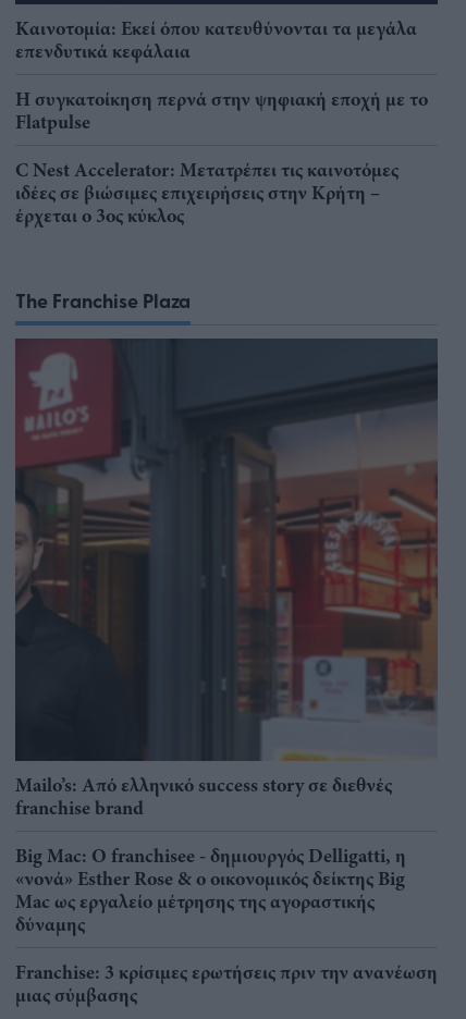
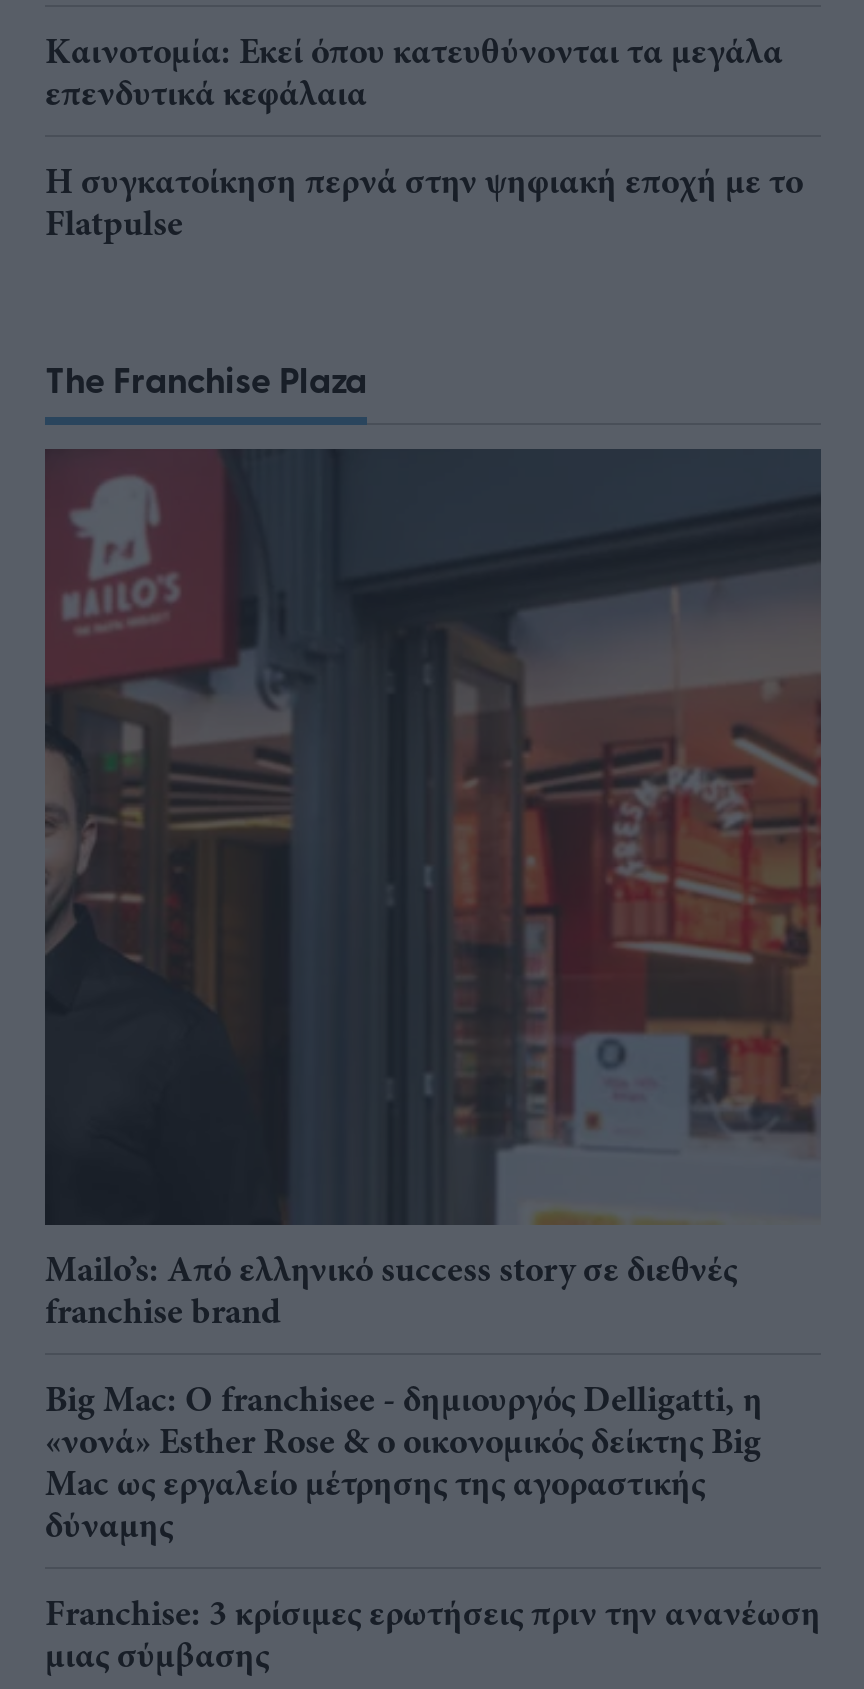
[15,157,398,229] C Nest Accelerator: Μετατρέπει τις καινοτόμες | ιδέες σε βιώσιμες επιχειρήσεις στην Κρήτη – | έρχεται ο 3ος κύκλος -> none

